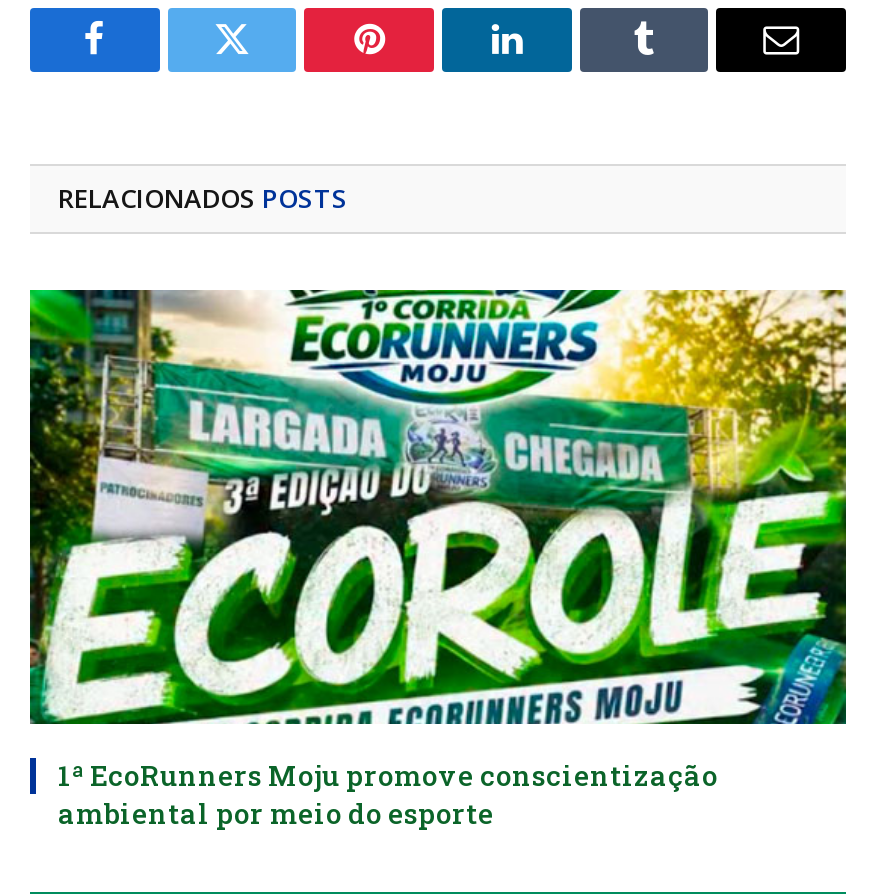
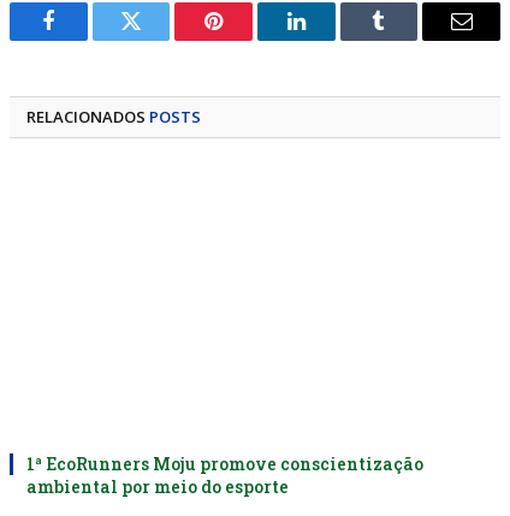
[28,288,848,726] [image] -> none

